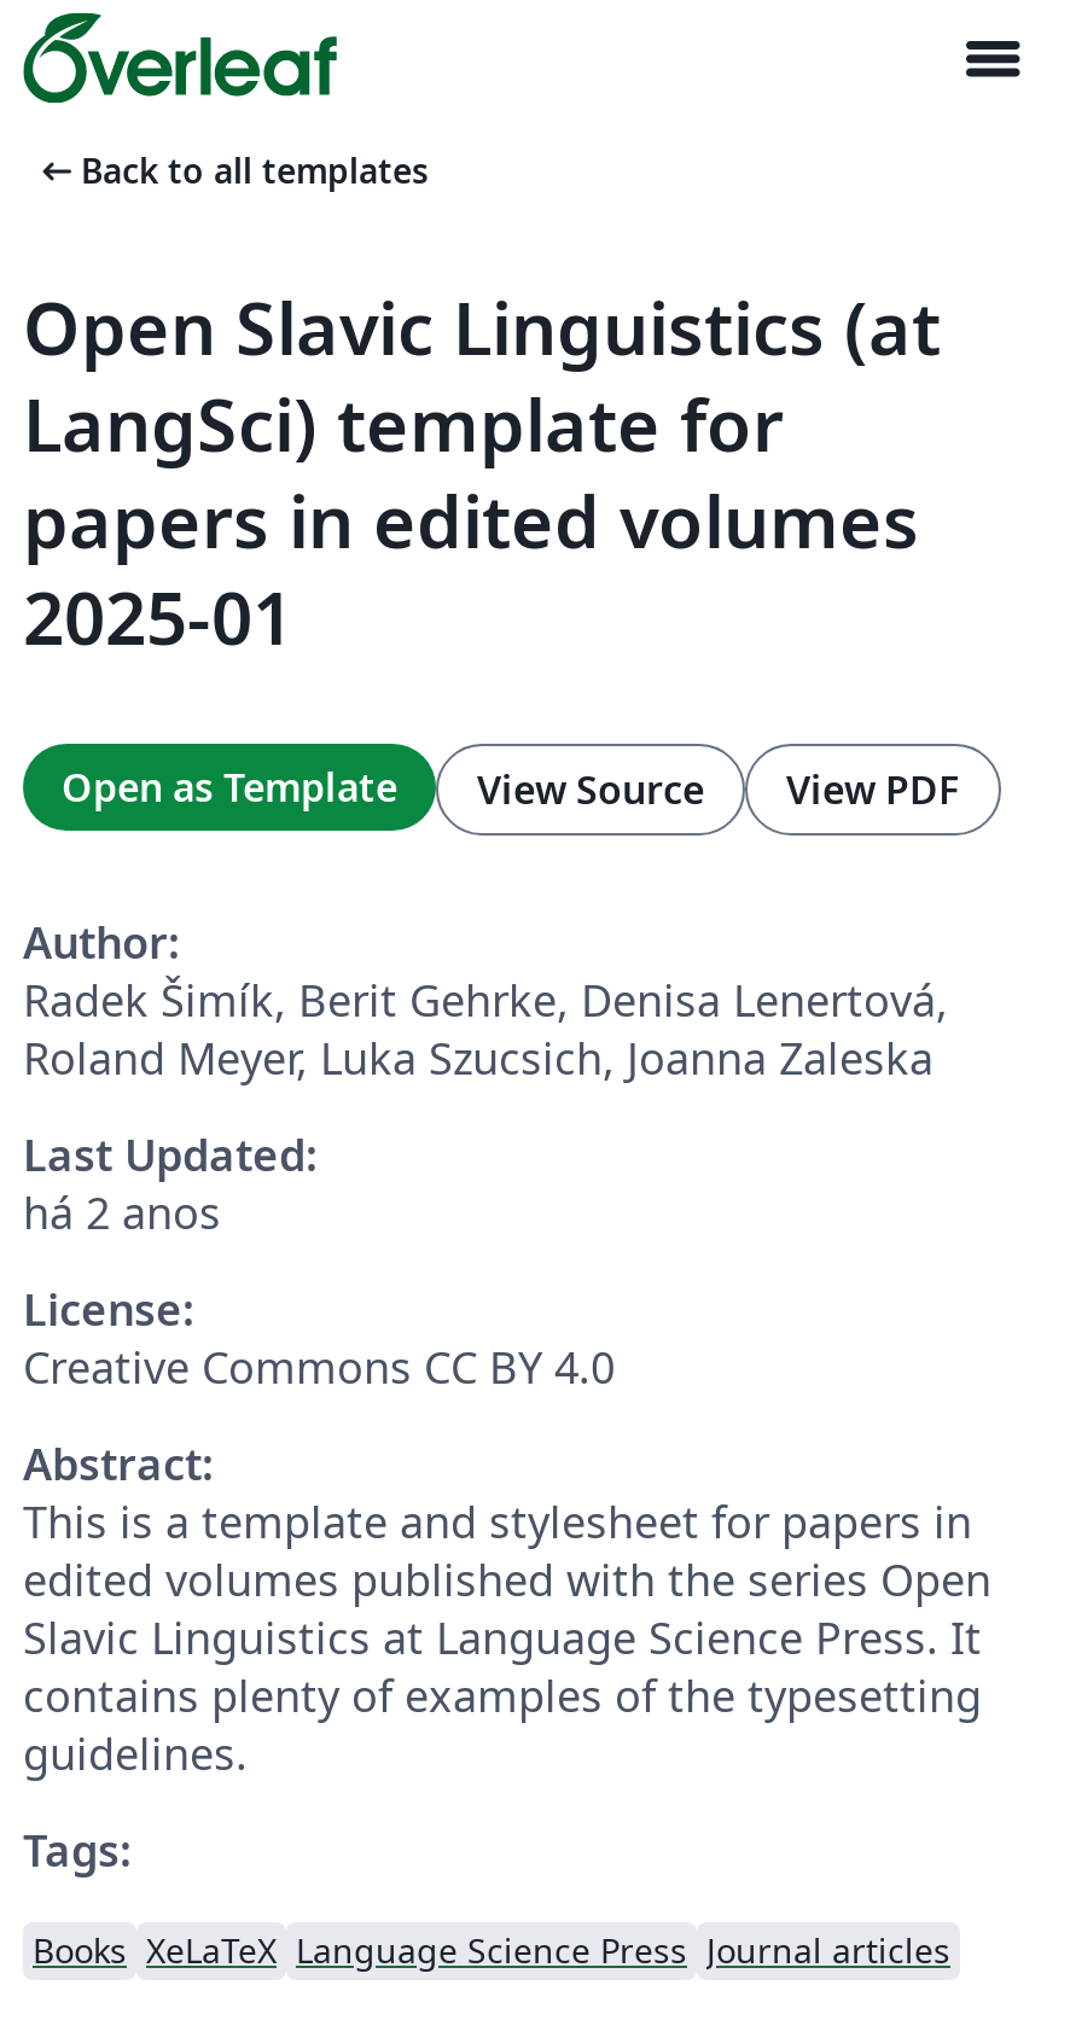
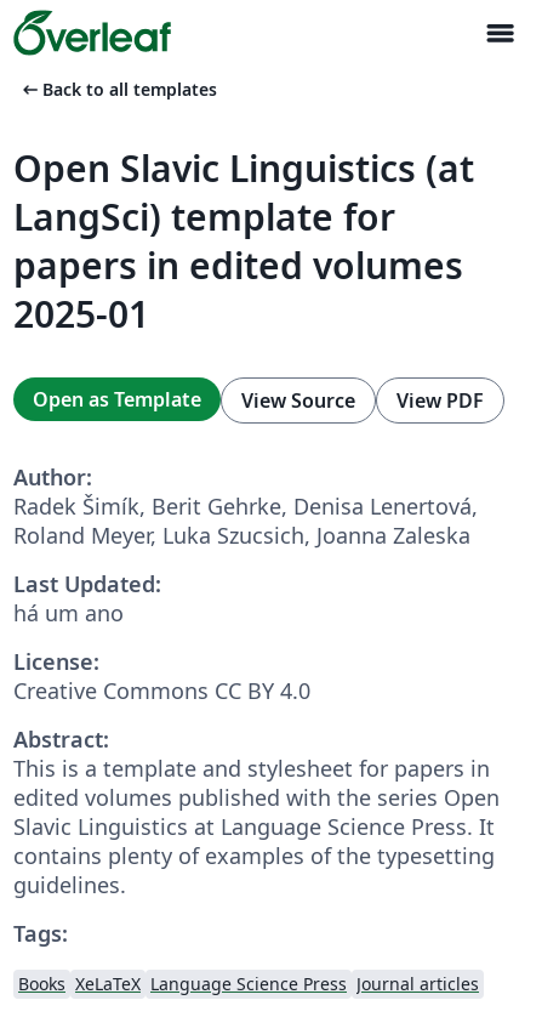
[23,1183,221,1240] há 2 anos -> [13,598,124,627] há um ano

